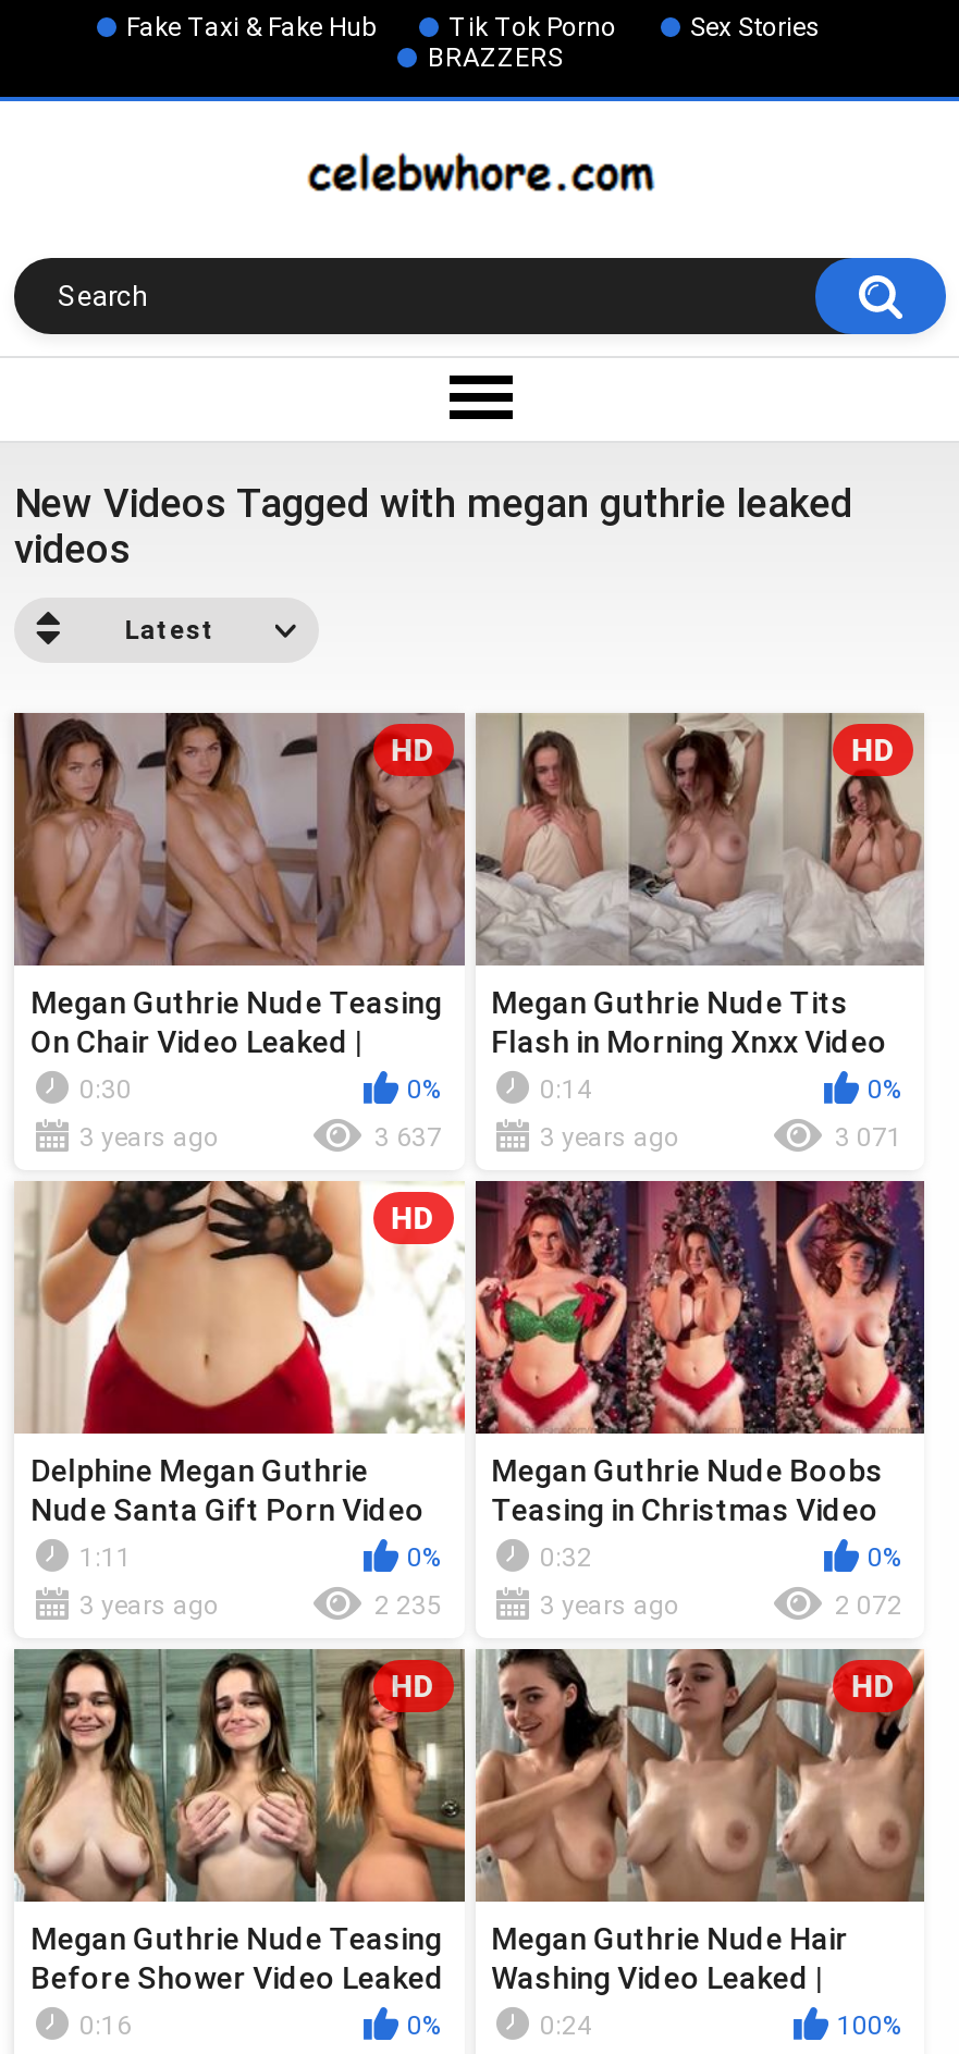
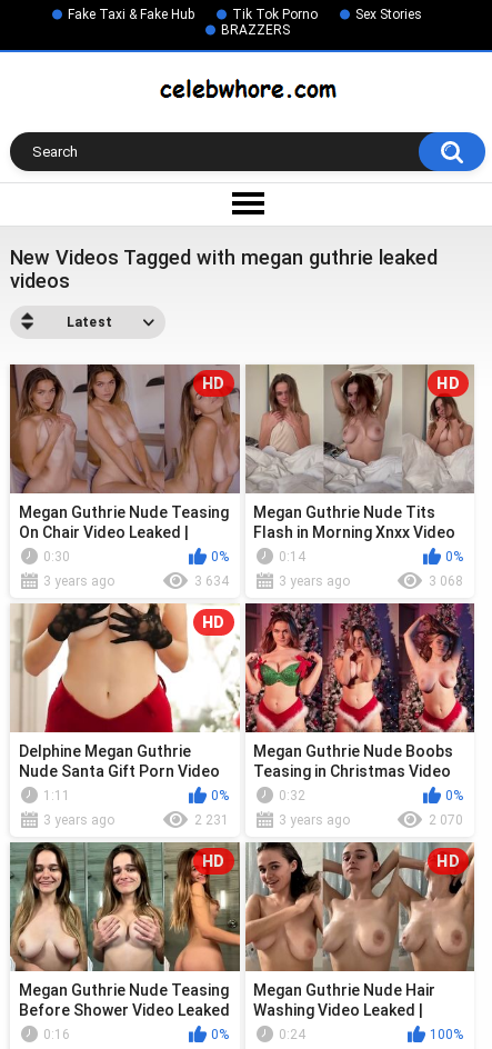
[374,1122,442,1153] 3 637 -> [194,573,228,589] 3 634
[835,1122,902,1153] 3 071 -> [429,573,463,589] 3 068
[374,1591,442,1621] 2 235 -> [194,812,228,828] 2 231
[835,1591,902,1621] 2 072 -> [429,812,463,828] 2 070

